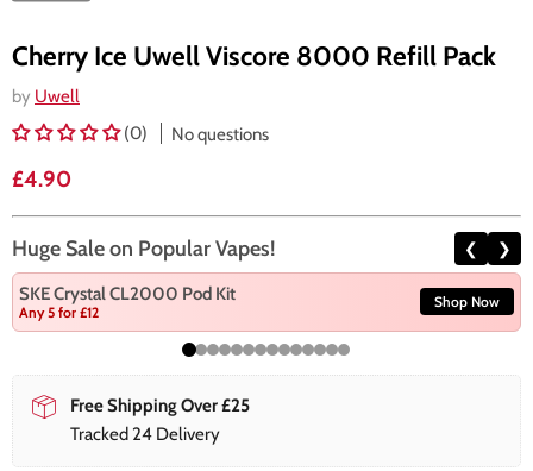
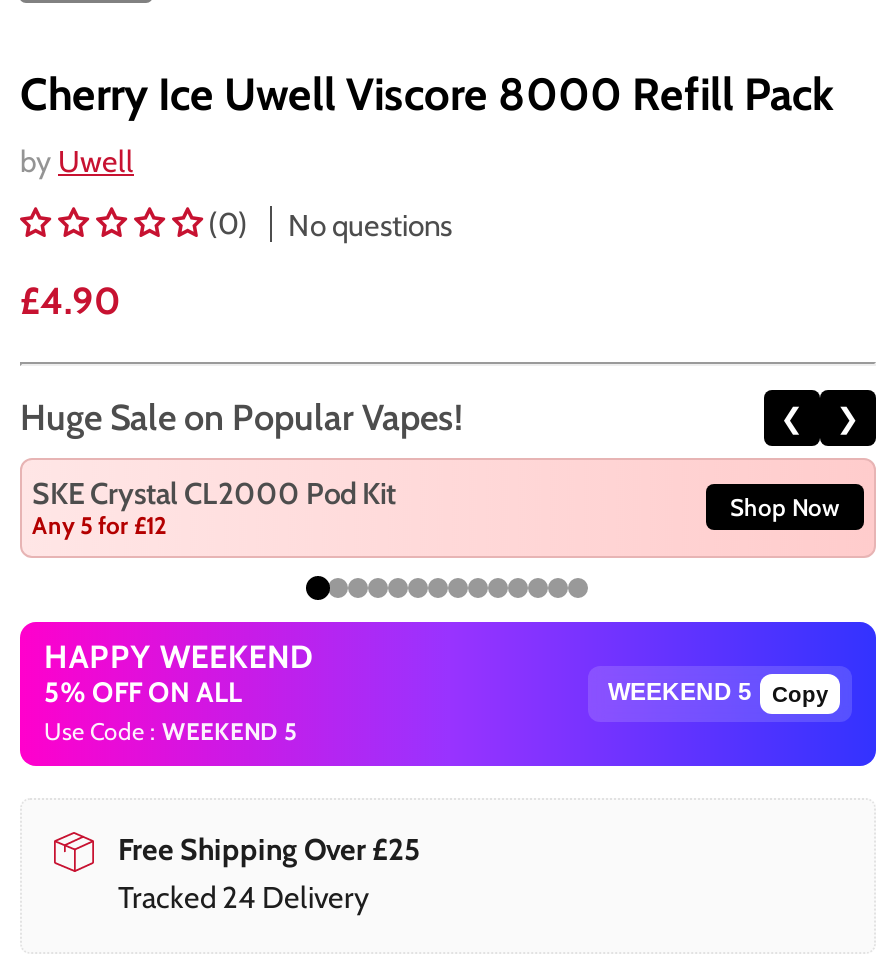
none -> [22,620,878,768] [image] | HAPPY WEEKEND | 5% OFF ON ALL | Use Code : WEEKEND 5
none -> [772,682,828,706] Copy

